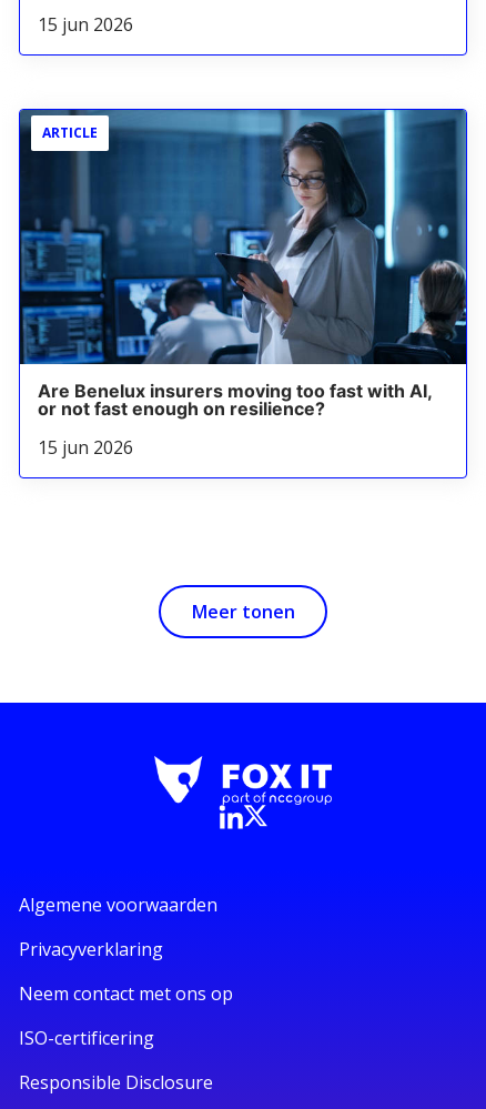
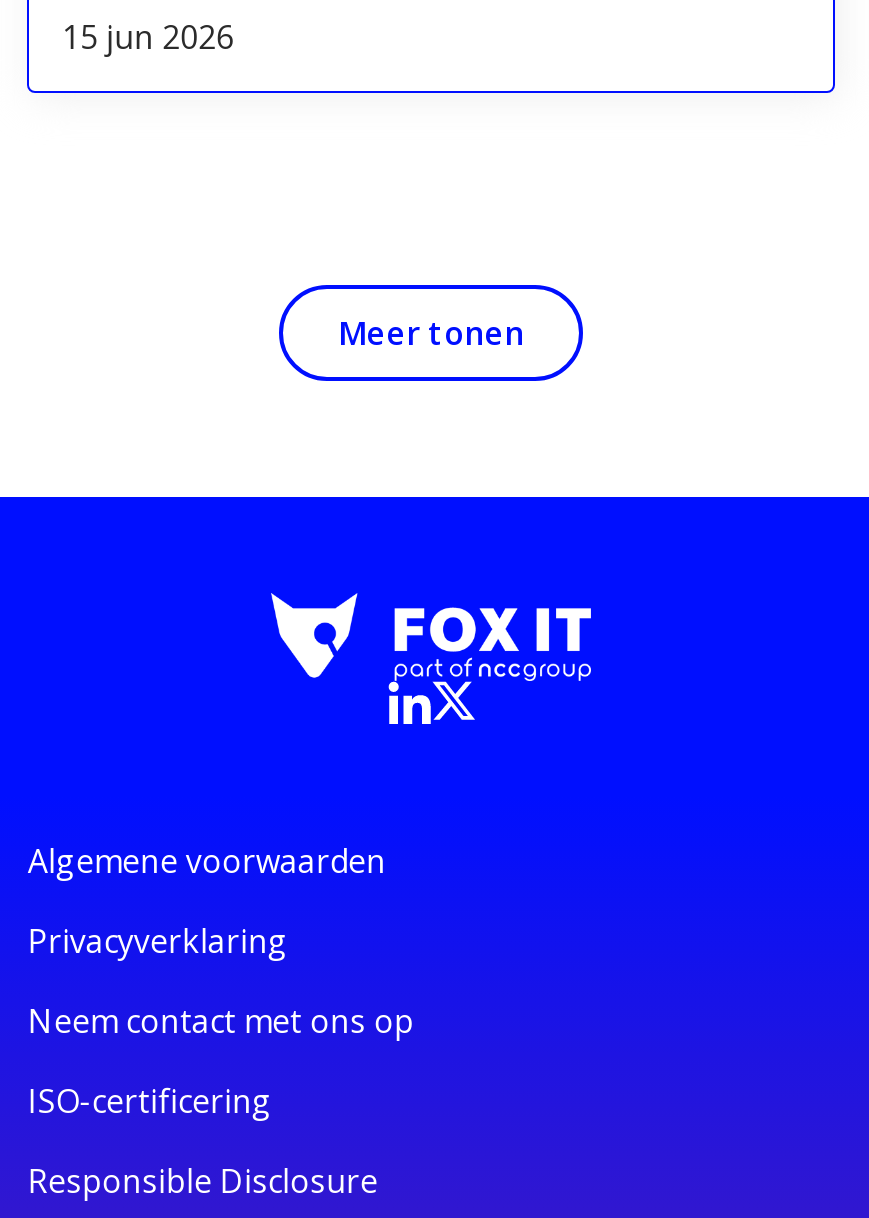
[19,108,467,365] [image] | ARTICLE -> none
[38,380,432,460] Are Benelux insurers moving too fast with AI, | or not fast enough on resilience? | 15 jun 2026 -> none

